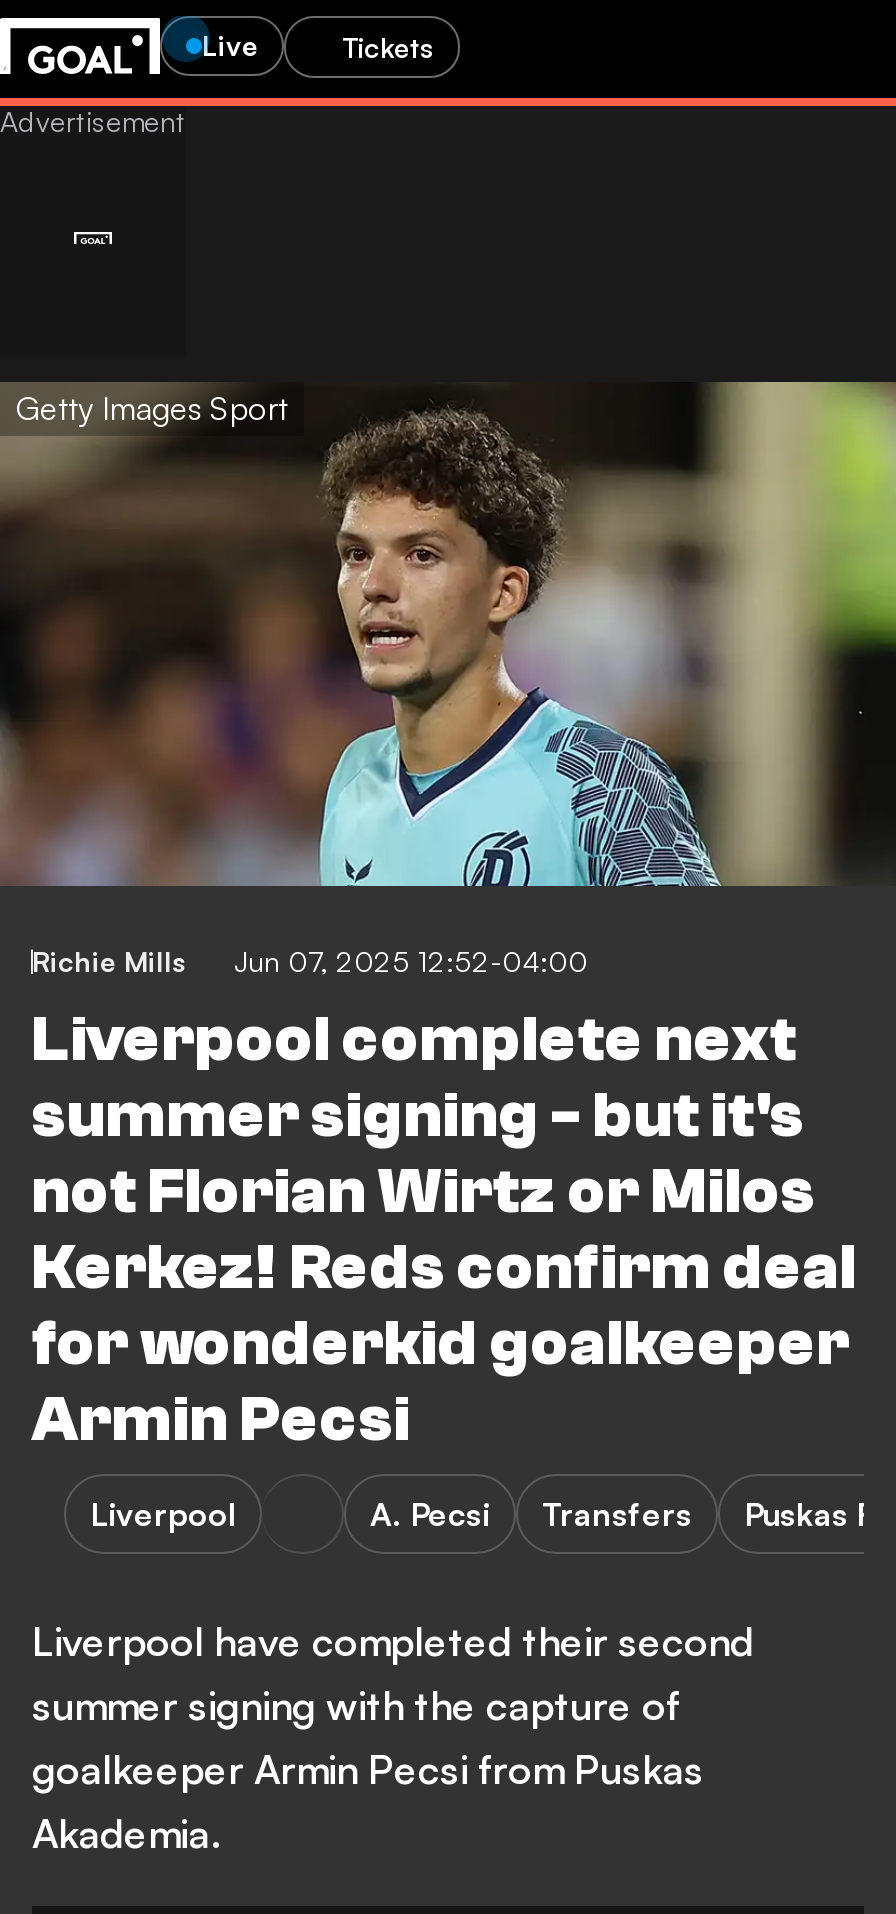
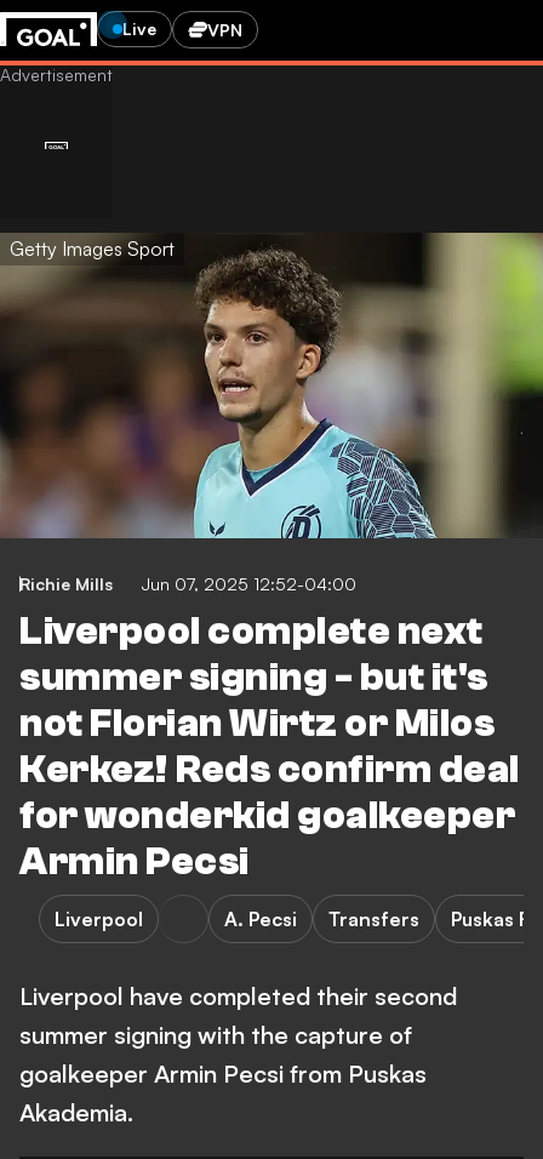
[342,29,434,63] Tickets -> [207,19,242,39] VPN

